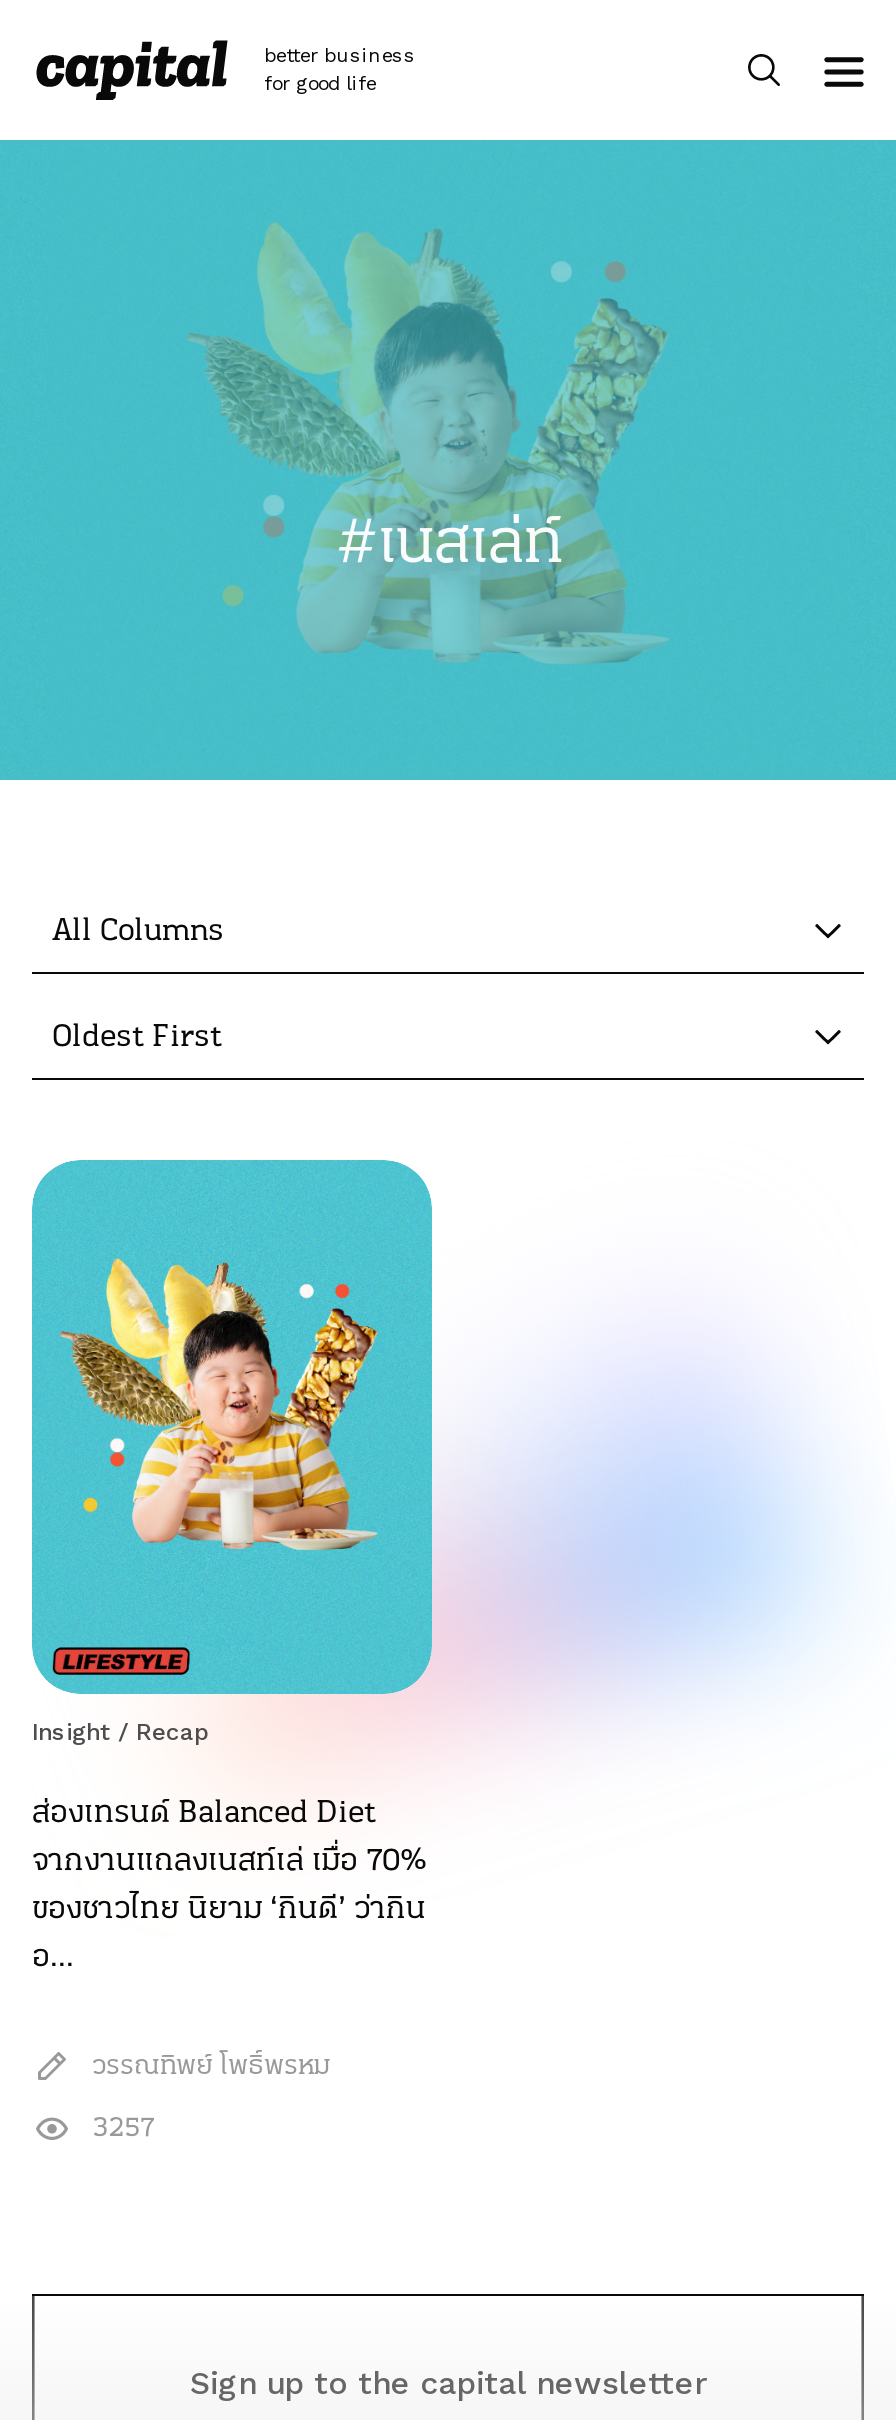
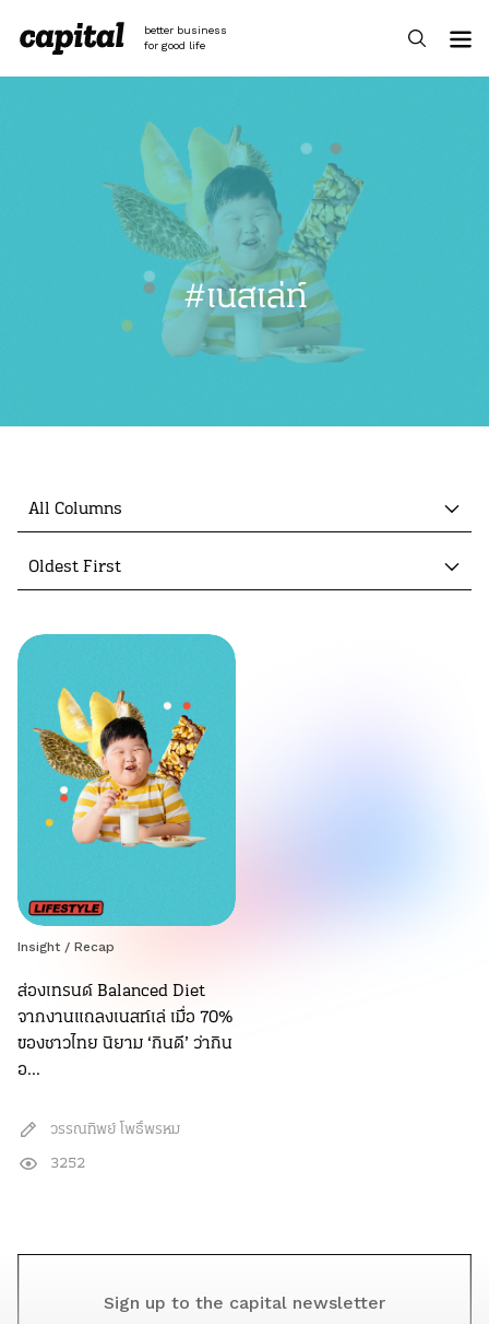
[92,2107,154,2149] 3257 -> [50,1152,85,1175] 3252

